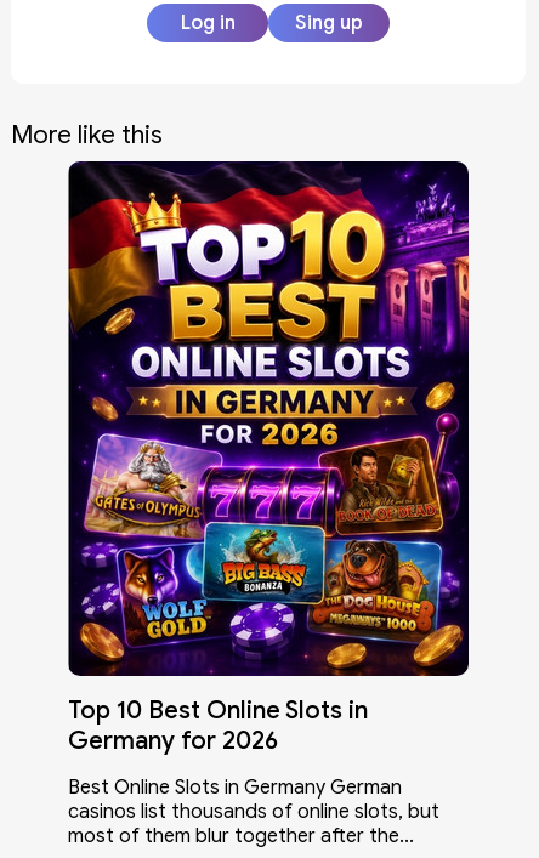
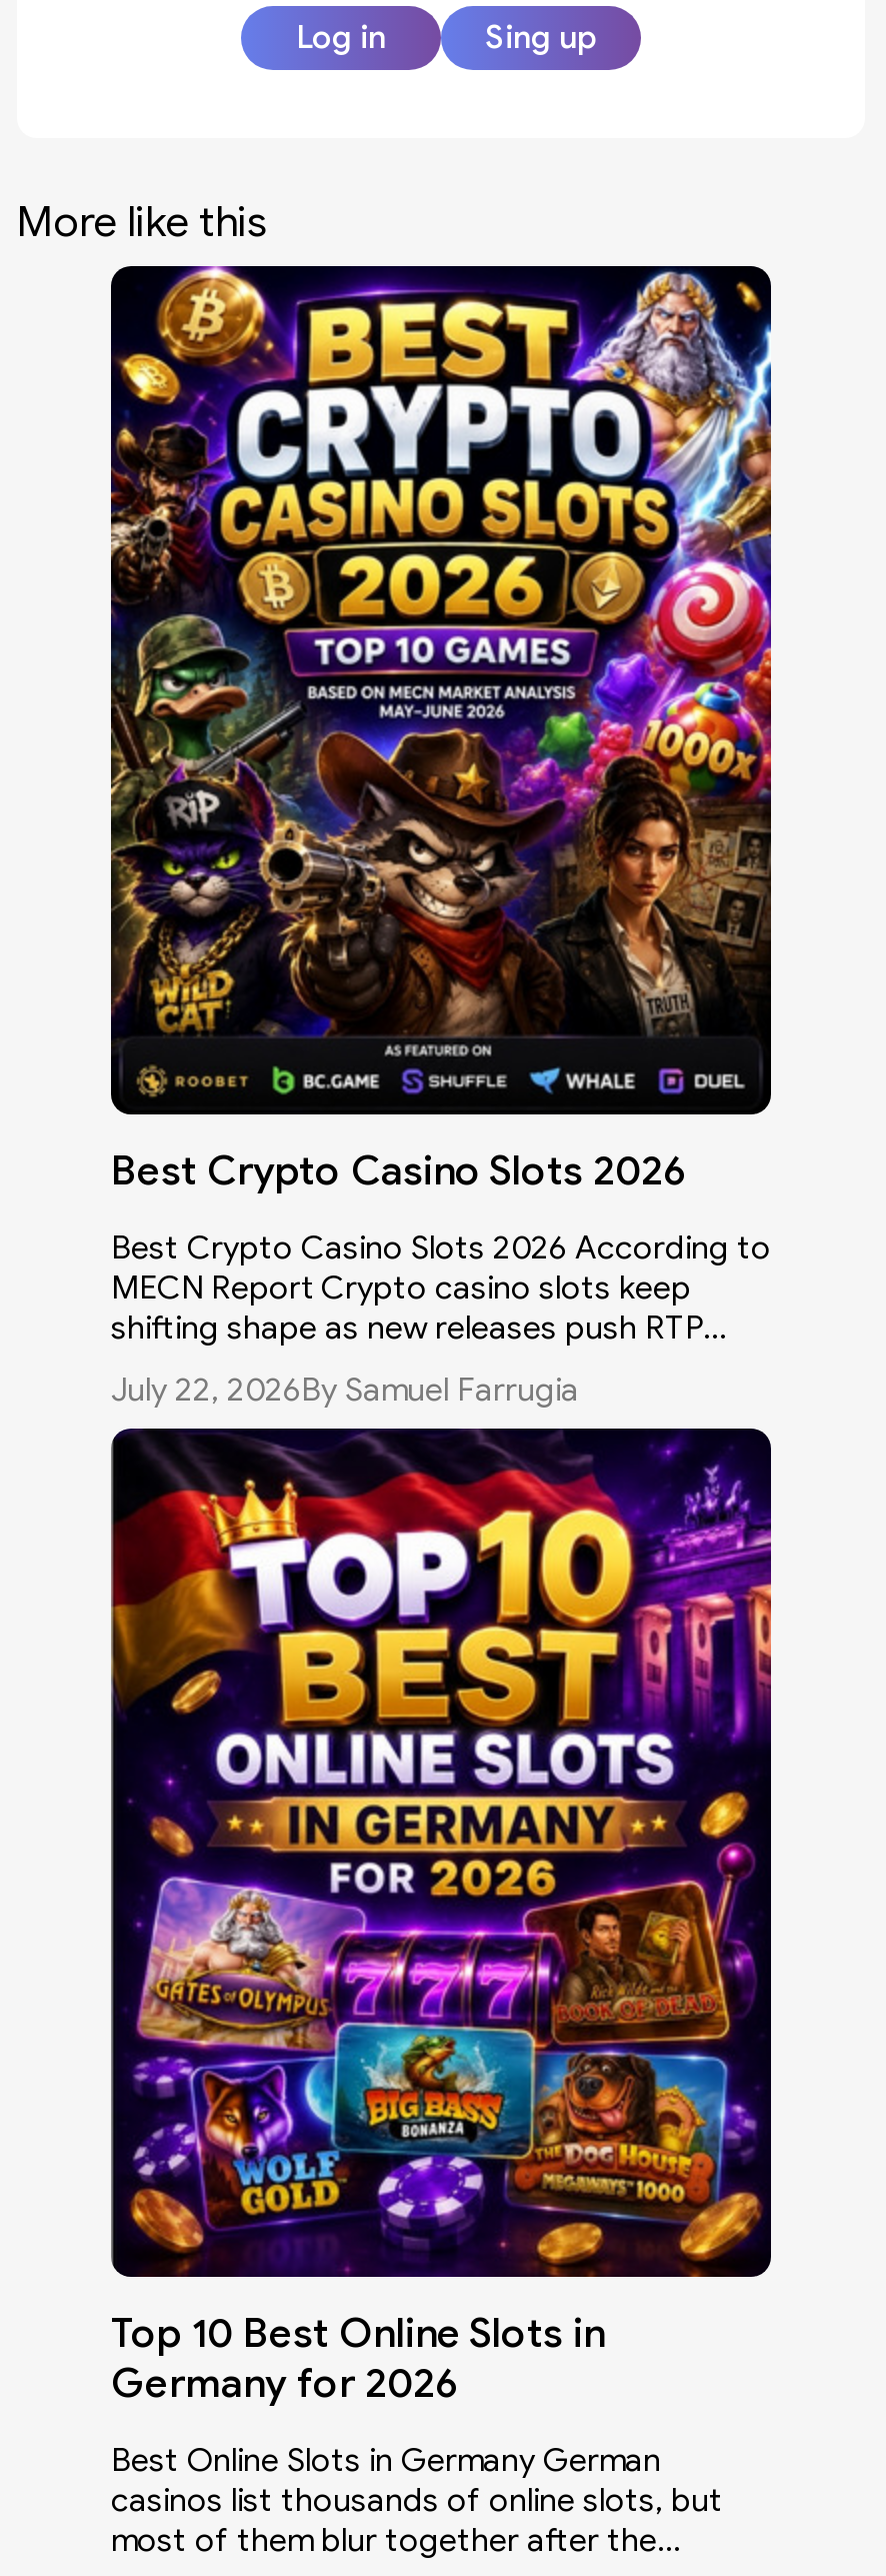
none -> [109,264,773,1410] [image] | Best Crypto Casino Slots 2026 | Best Crypto Casino Slots 2026 According to | MECN Report Crypto casino slots keep | shifting shape as new releases push RTP... | July 22, 2026By Samuel Farrugia

